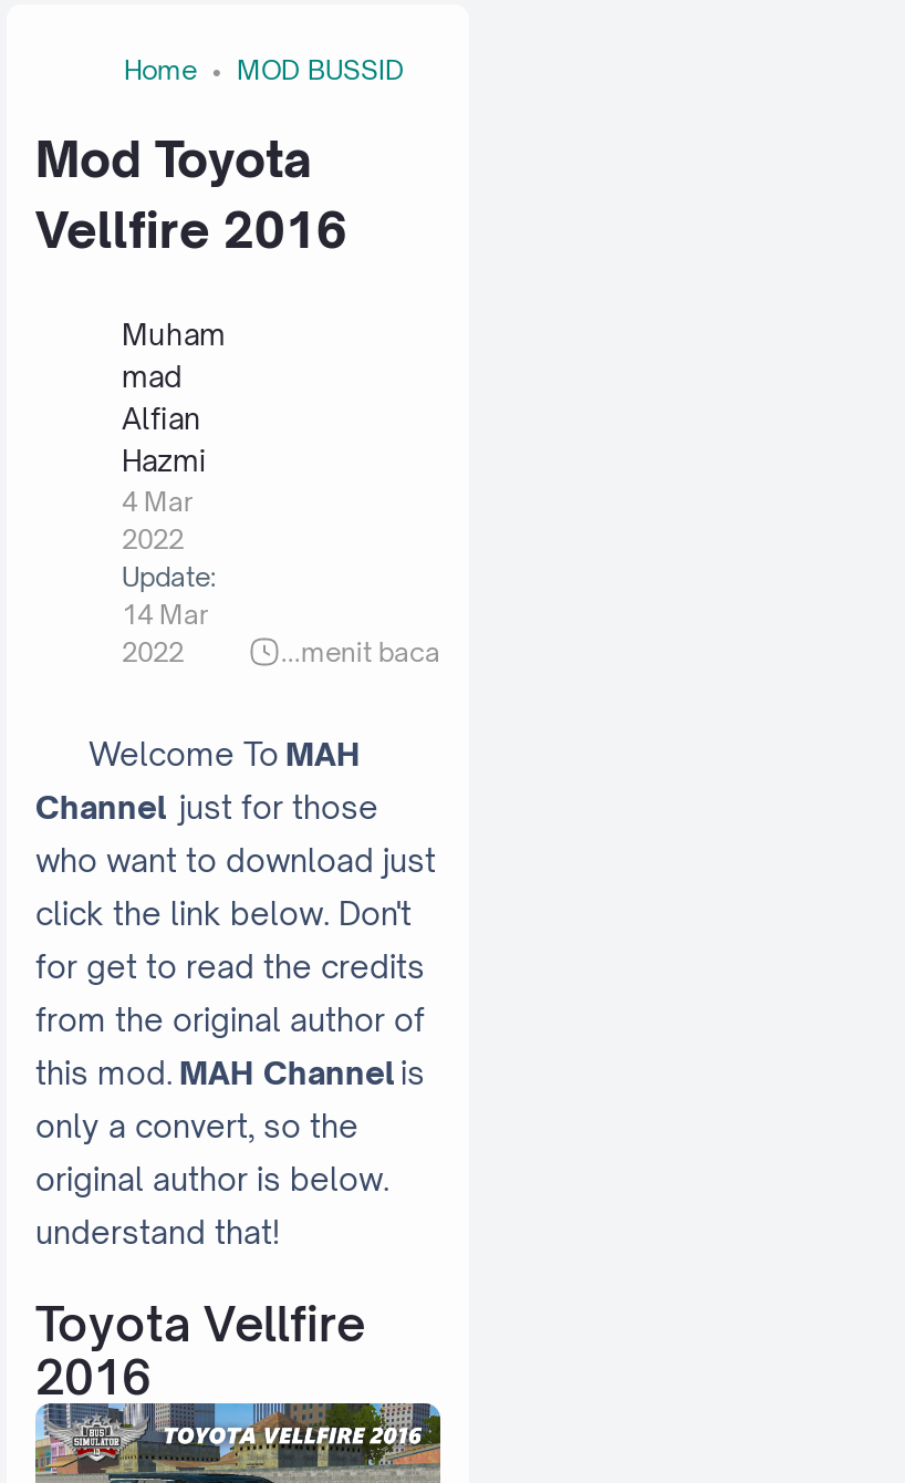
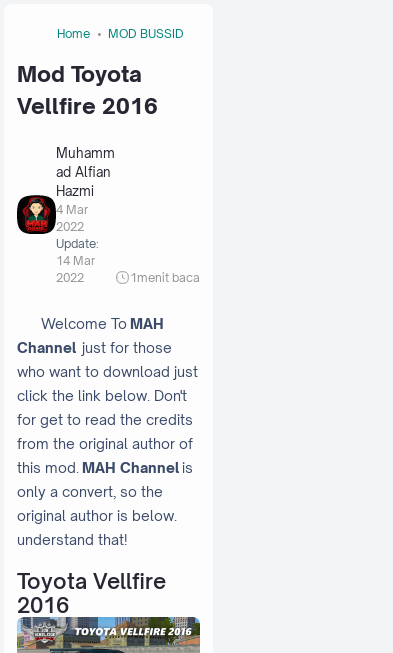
none -> [16,194,53,235] [image]
[281,635,440,668] ...menit baca -> [130,270,200,285] 1menit baca

